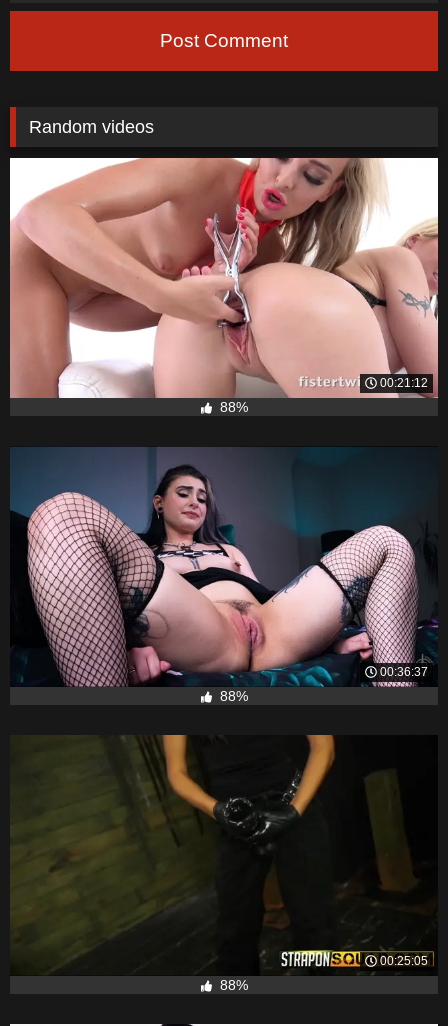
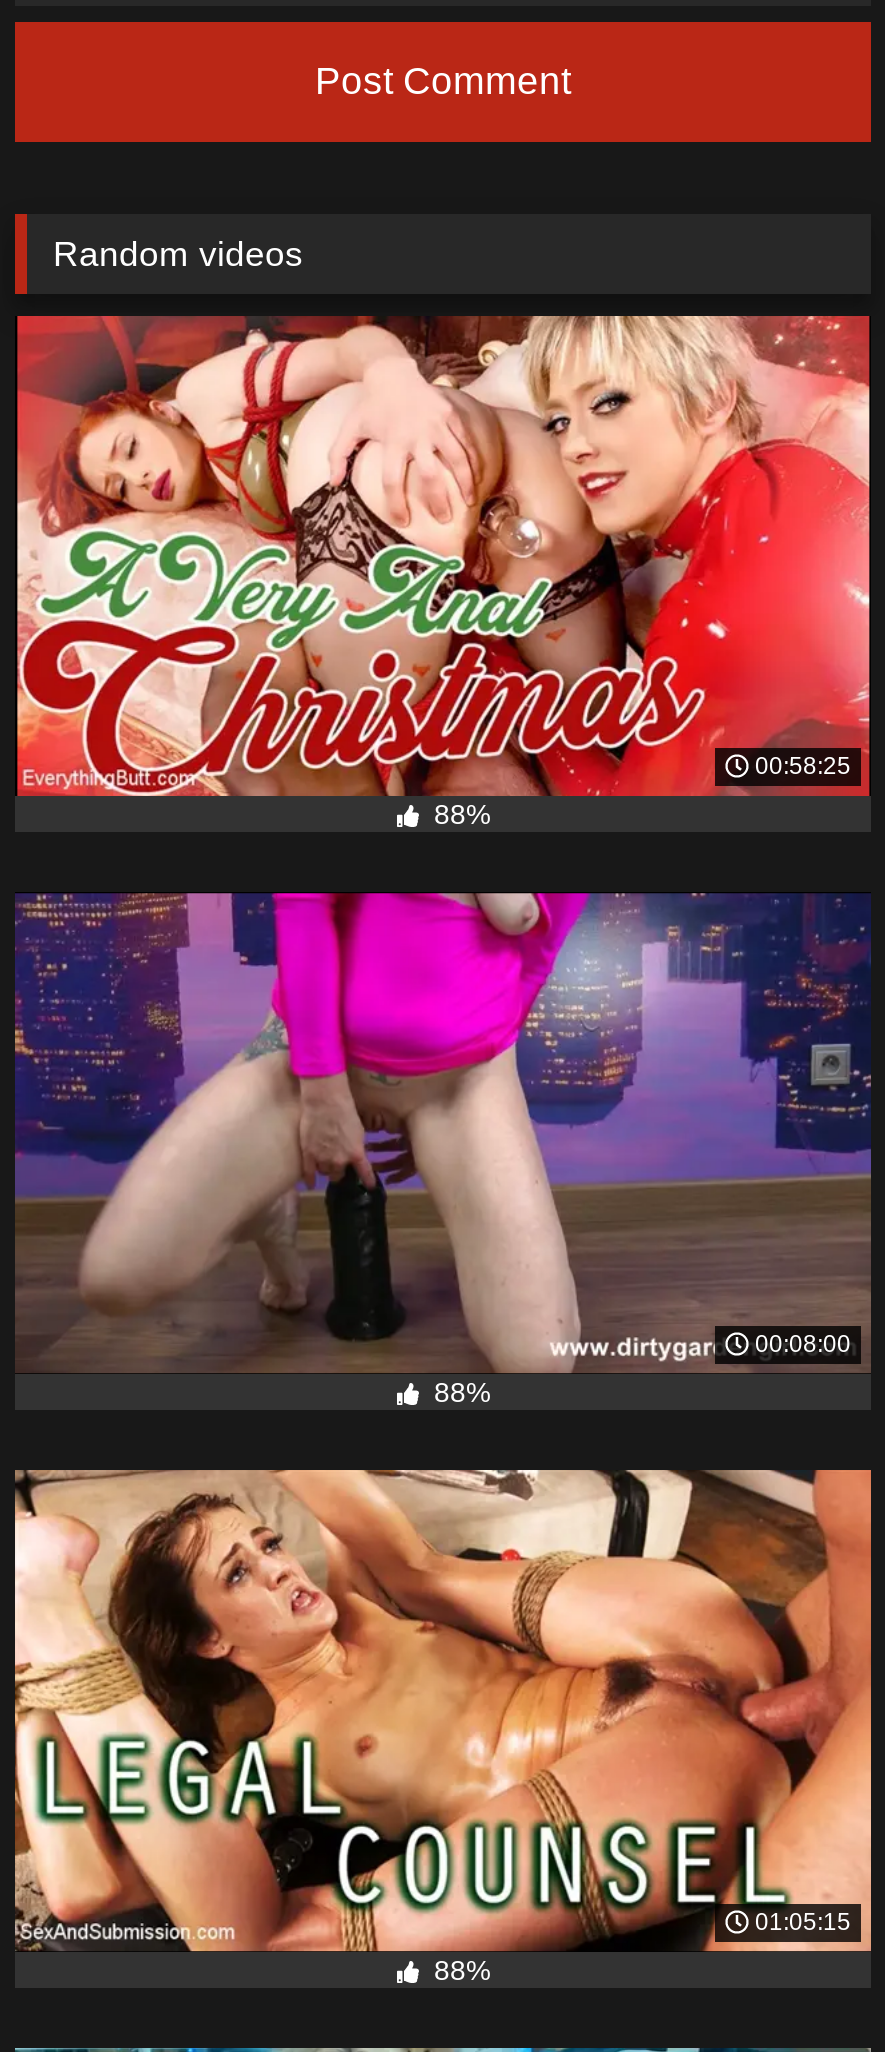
[9,157,439,399] [image] | 00:21:12 -> [15,314,871,798] [image] | 00:58:25
[10,447,438,687] [image] | 00:36:37 -> [13,892,873,1374] [image] | 00:08:00
[10,735,438,976] [image] | 00:25:05 -> [13,1468,873,1954] [image] | 01:05:15

